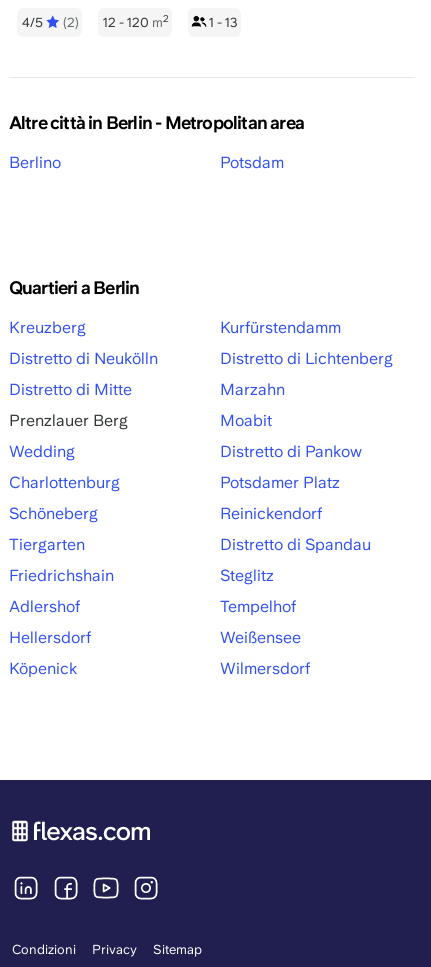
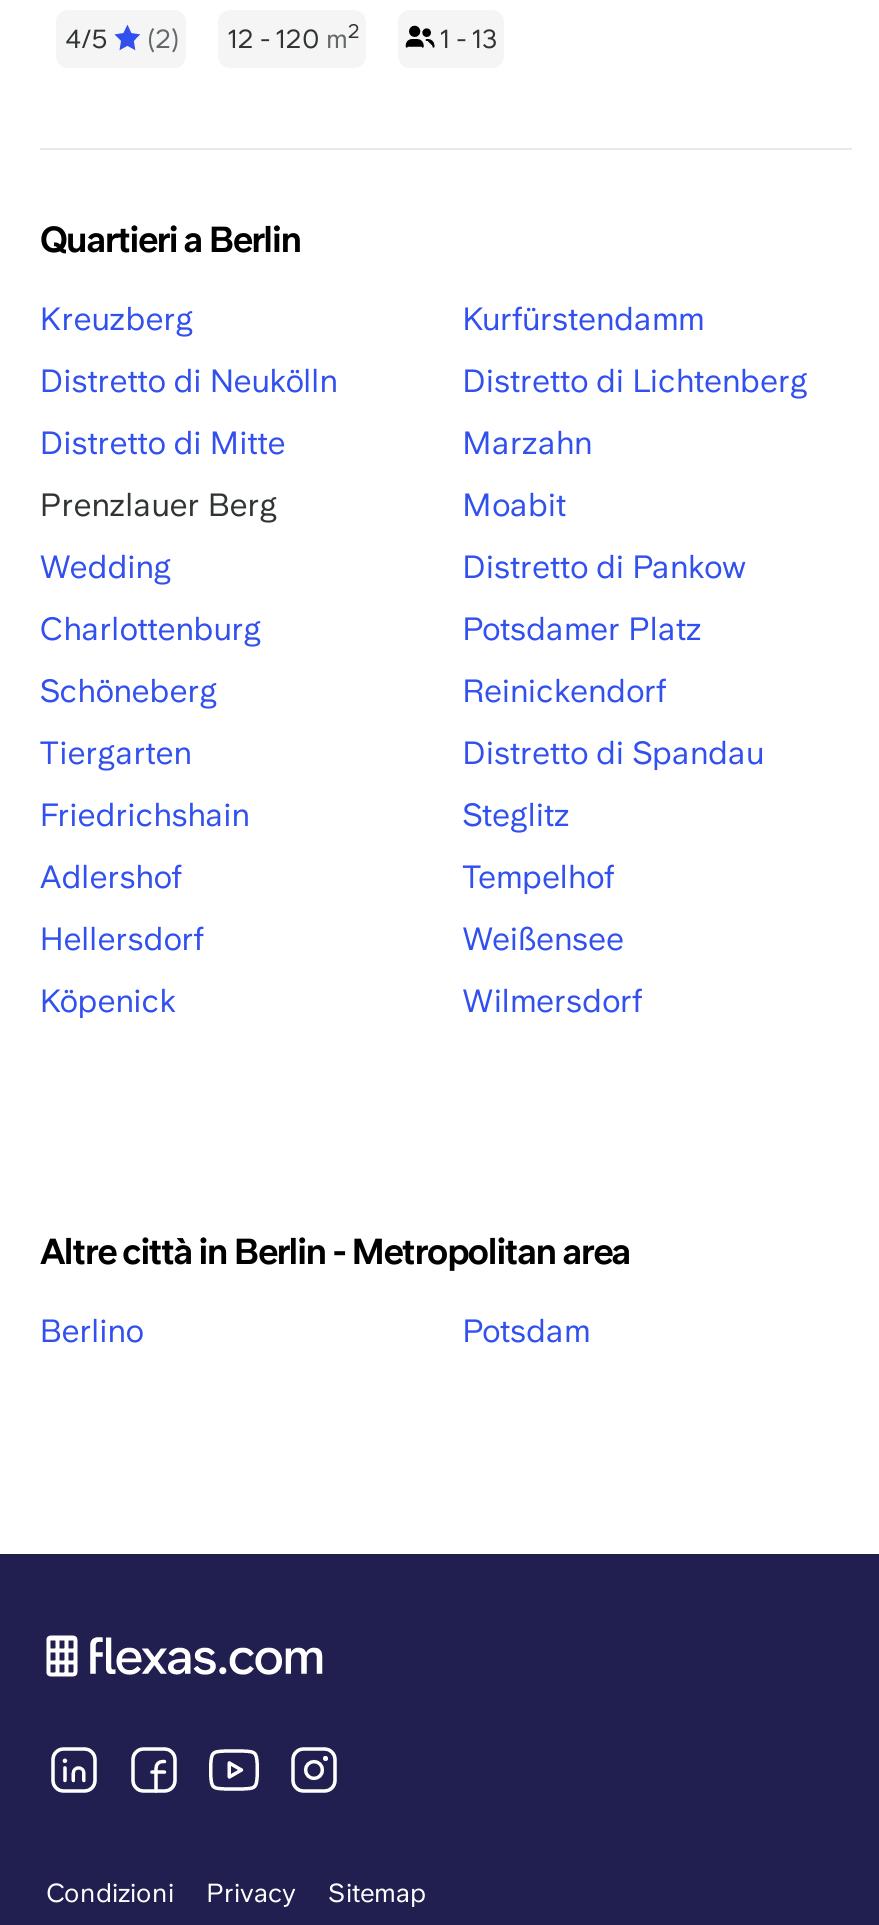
moved [9,112,304,172] -> [40,1229,630,1349]: Altre città in Berlin - Metropolitan area | Berlino | Potsdam
moved [9,277,393,678] -> [40,218,808,1020]: Quartieri a Berlin | Kreuzberg | Distretto di Neukölln | ... | Weißensee | Wilmersdorf

